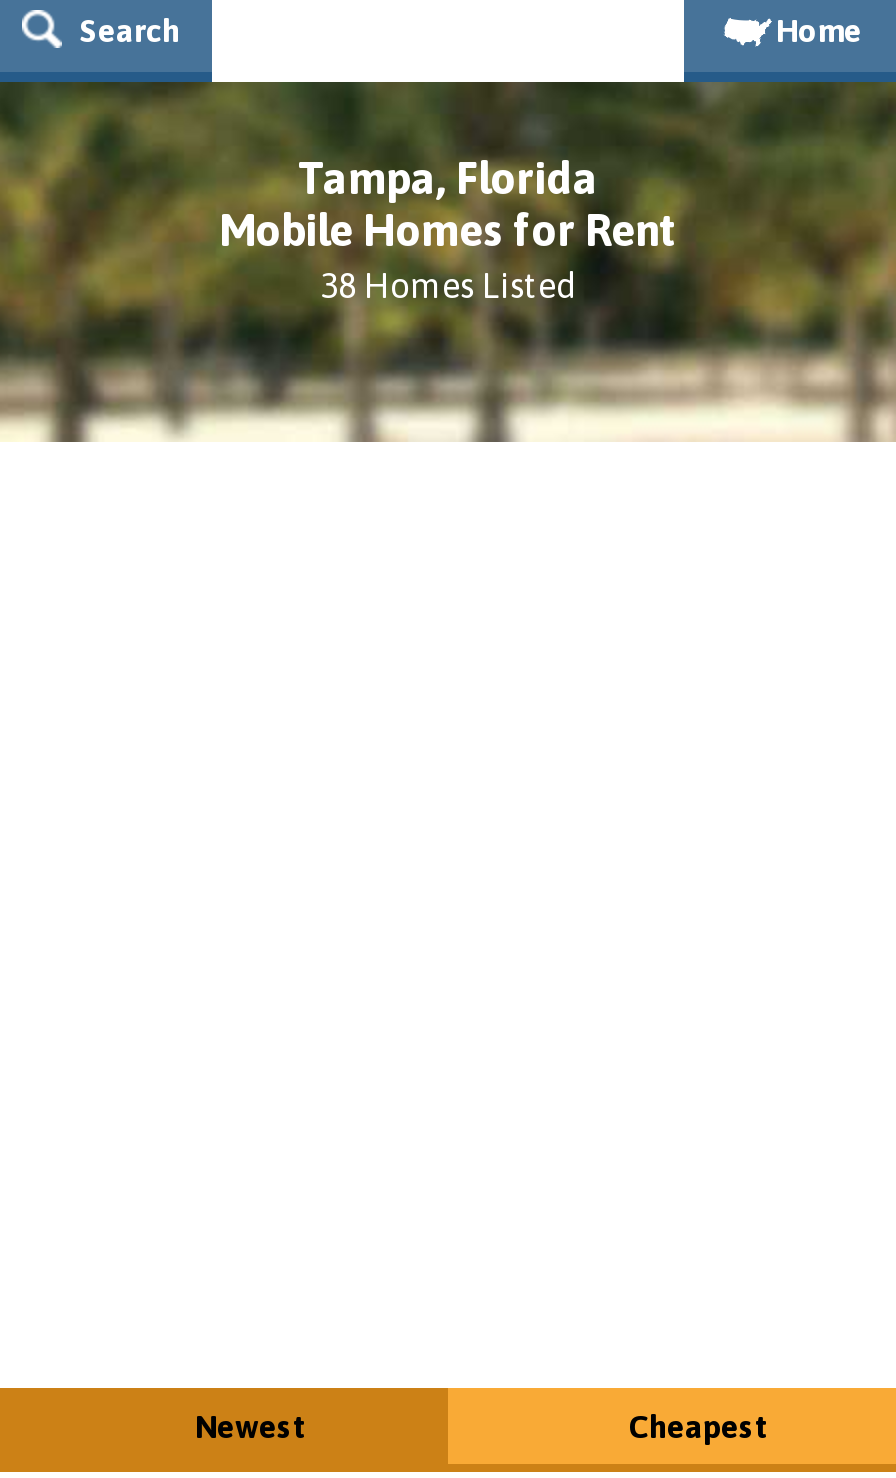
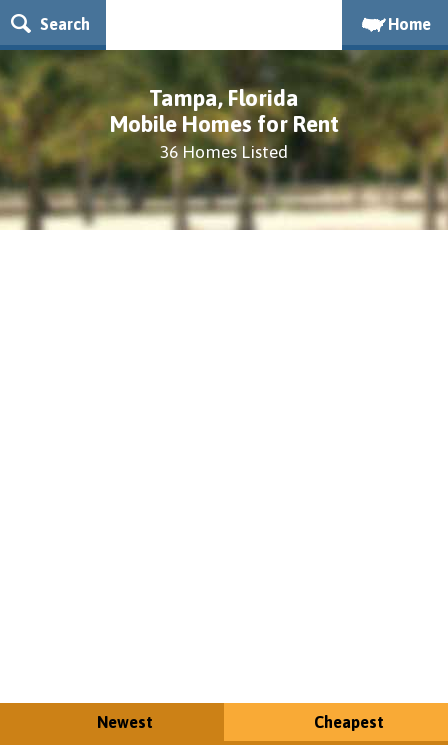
[320,266,576,306] 38 Homes Listed -> [160,142,288,162] 36 Homes Listed

